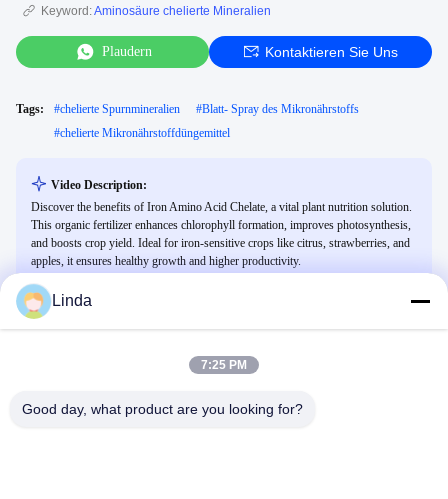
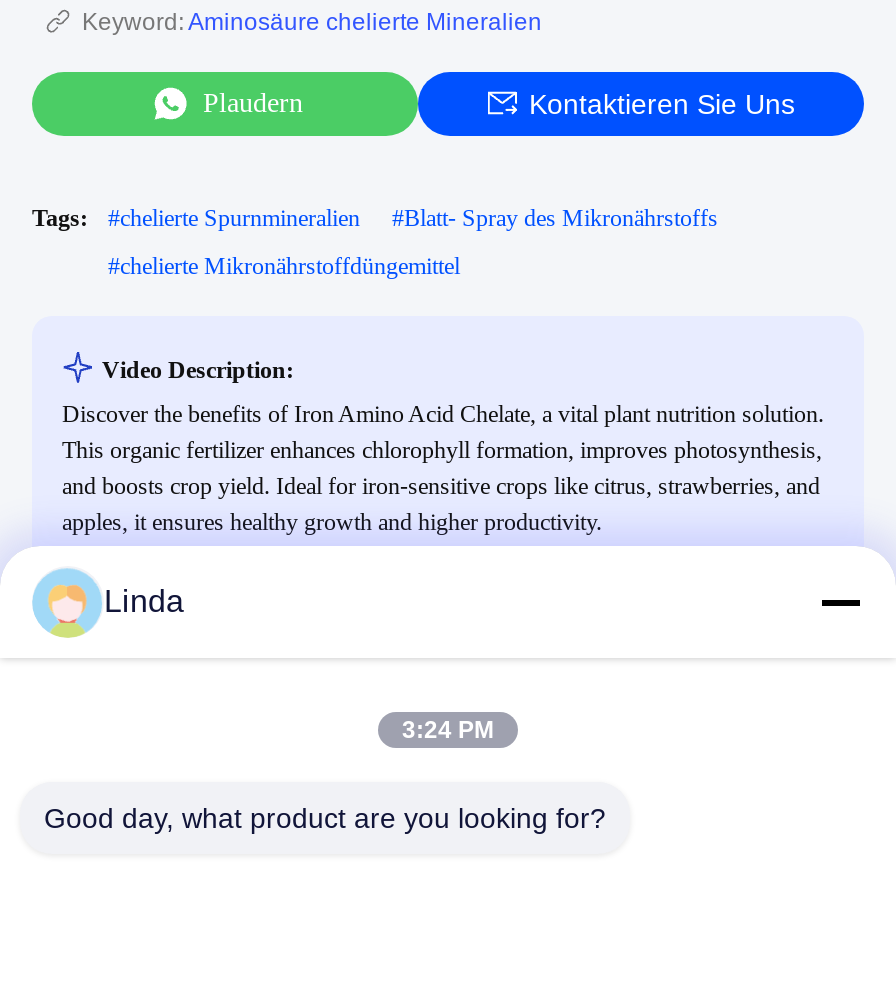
[201,358,247,372] 7:25 PM -> [402,716,494,744] 3:24 PM

